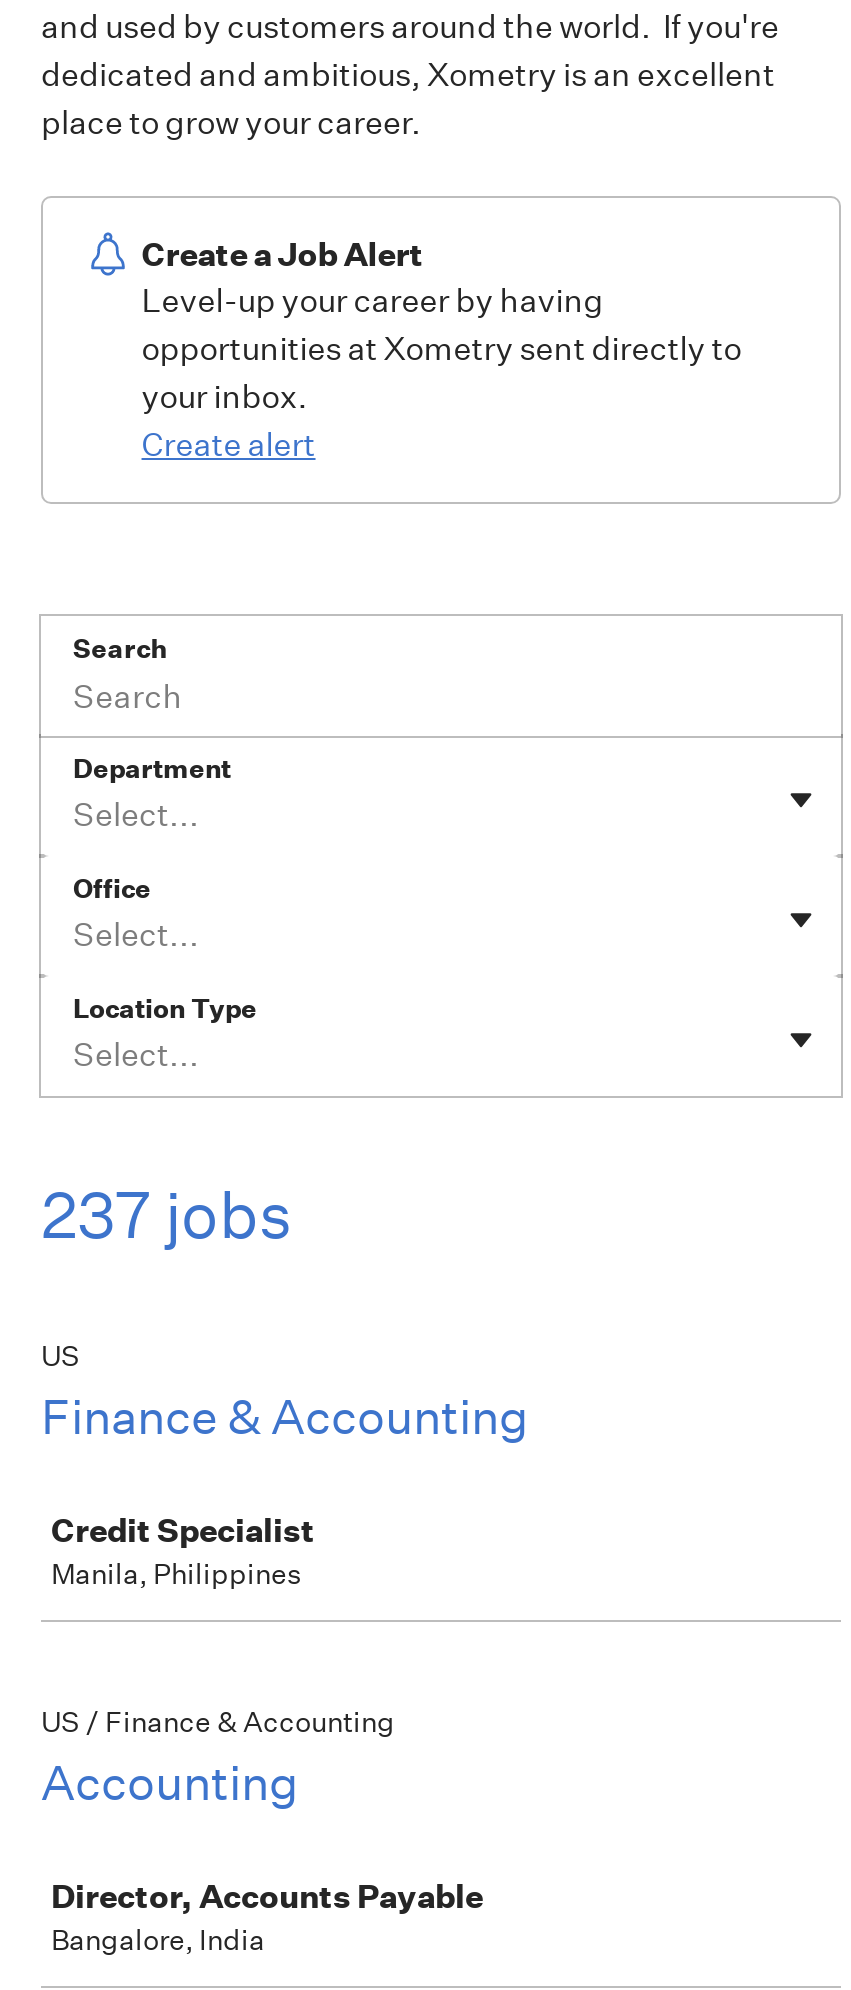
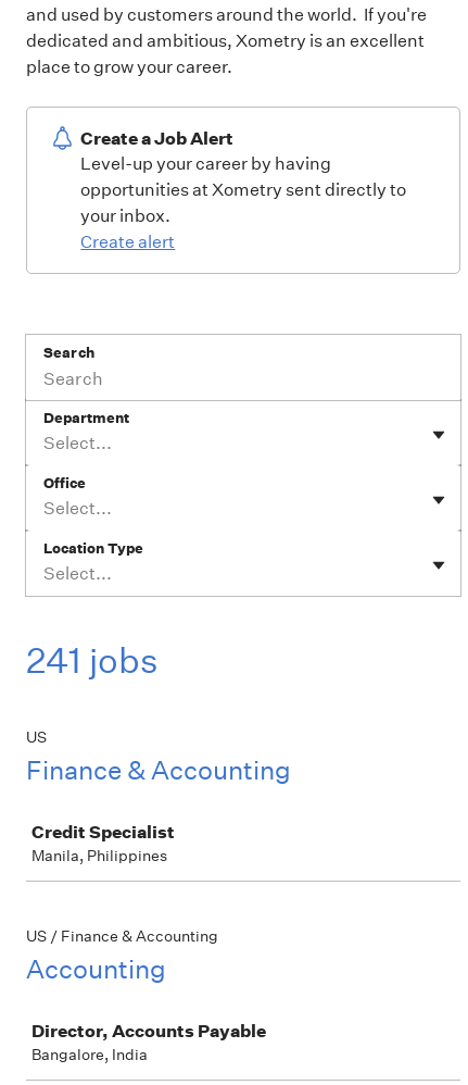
[41,1176,293,1254] 237 jobs -> [26,639,159,682] 241 jobs

